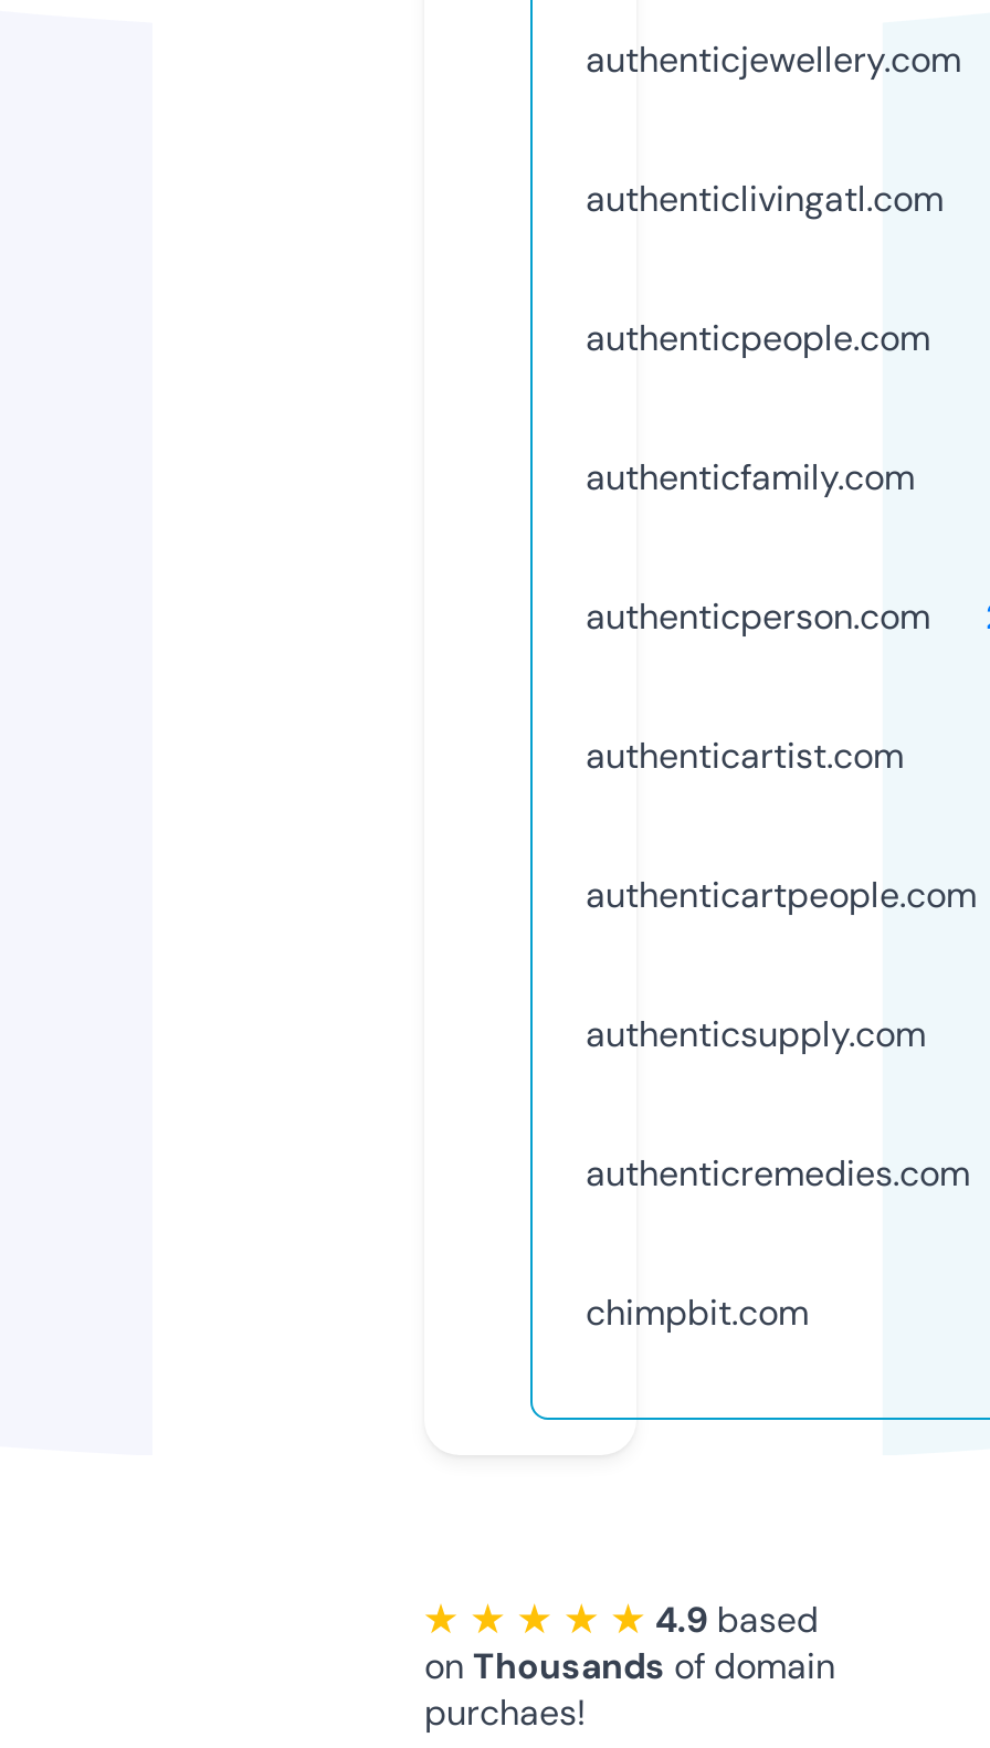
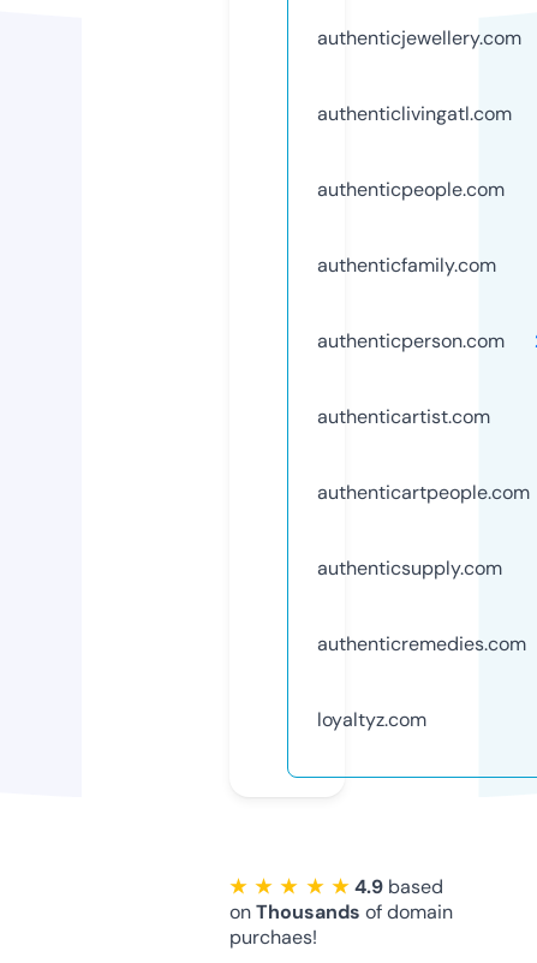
[586,1289,809,1335] chimpbit.com -> [317,707,426,732] loyaltyz.com

